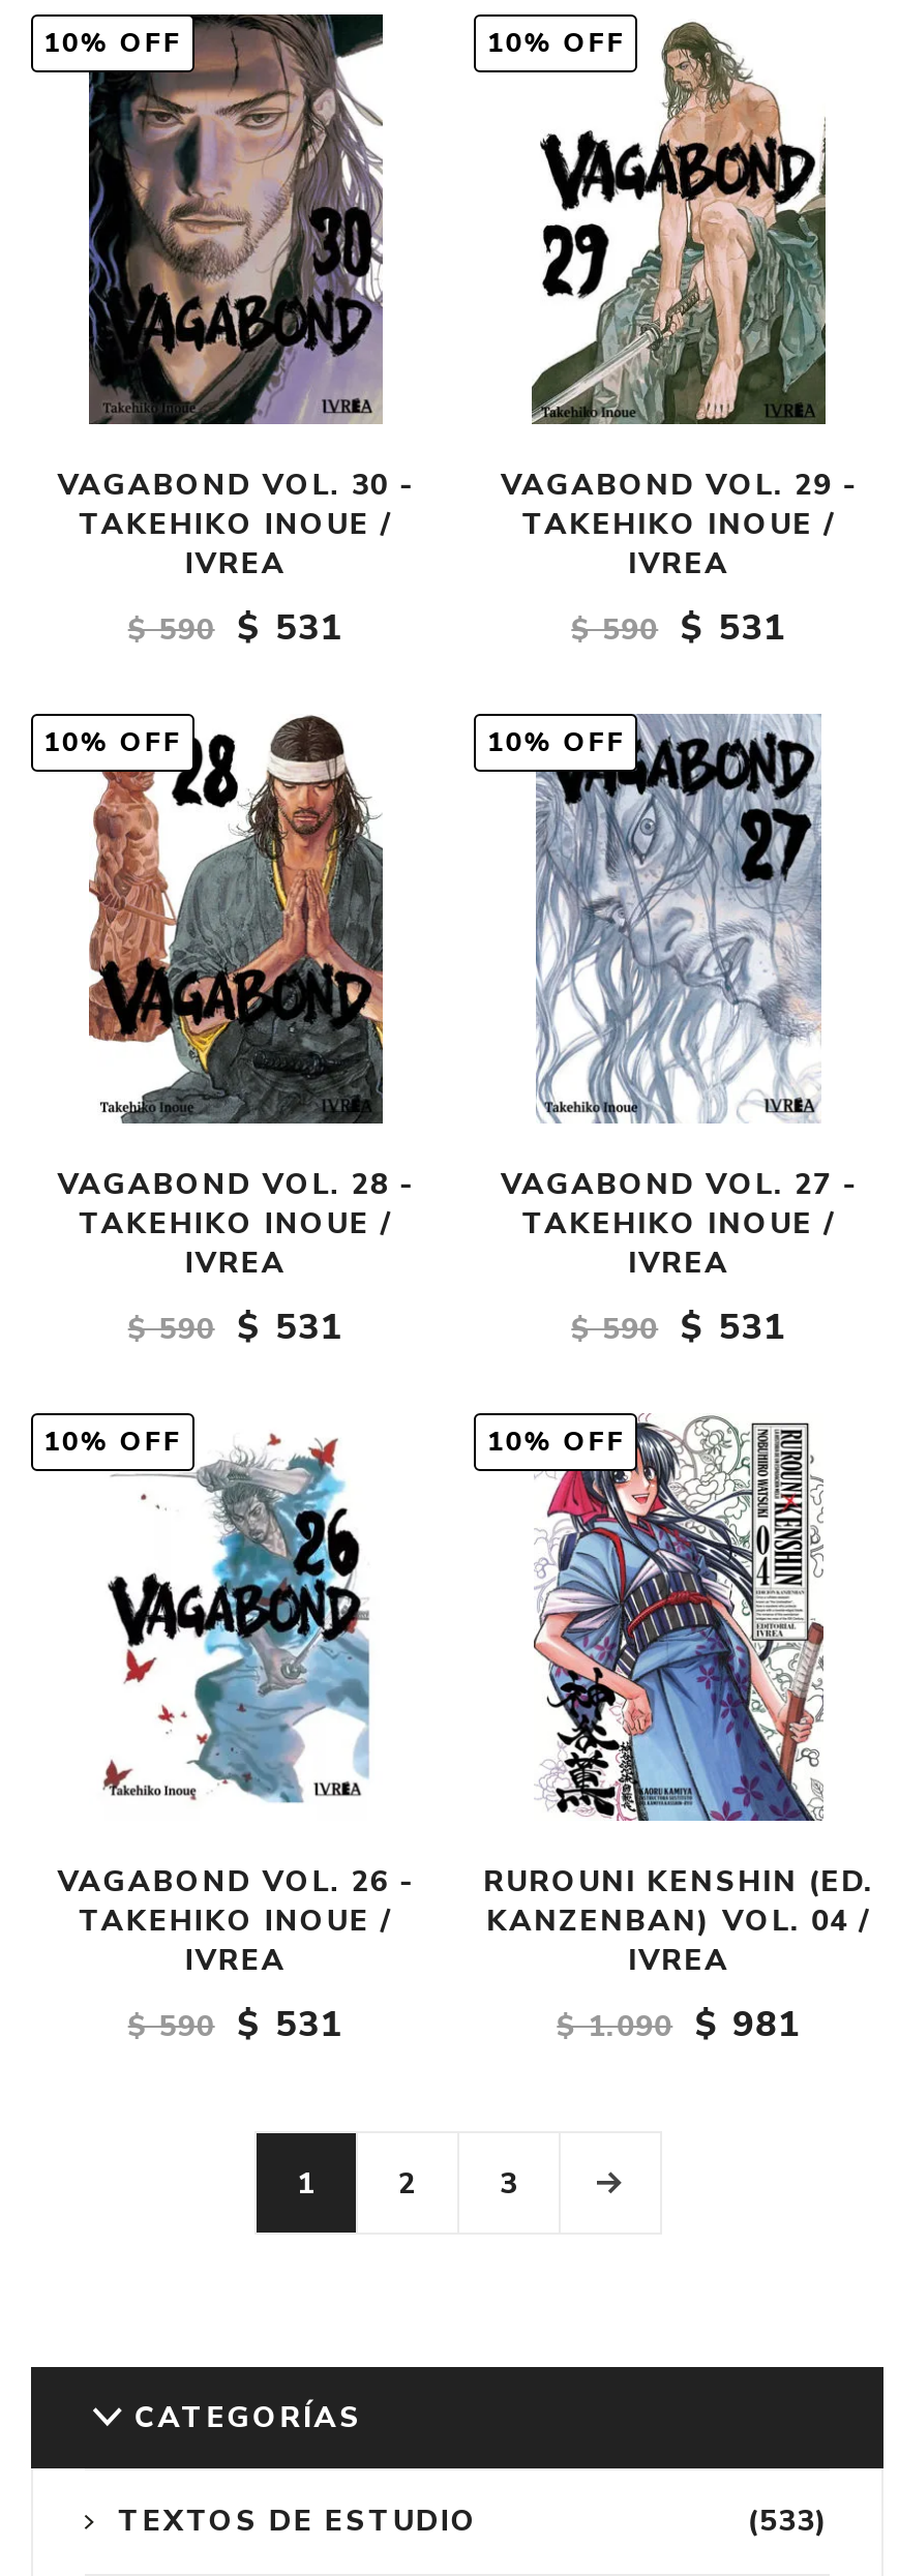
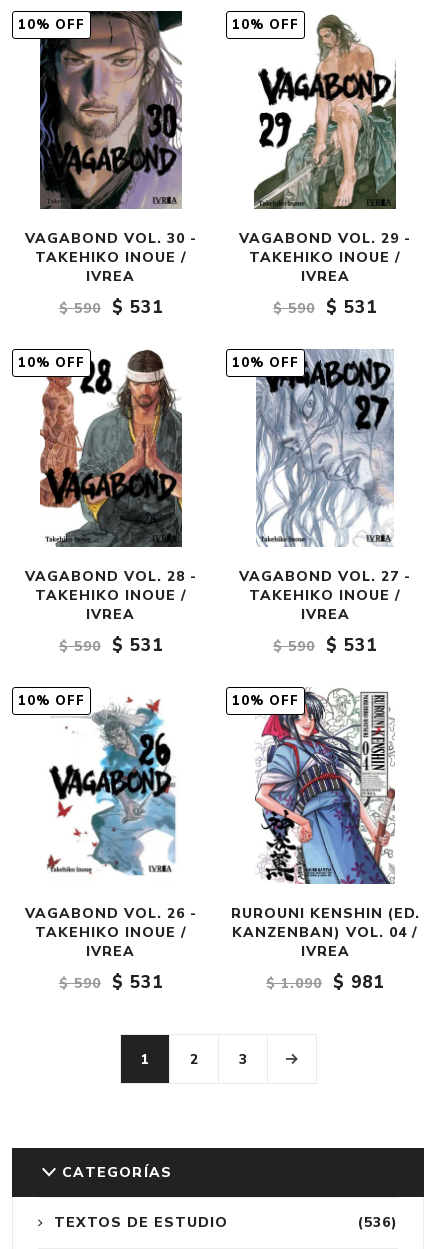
[747,2500,830,2540] (533) -> [358,1212,398,1231] (536)

